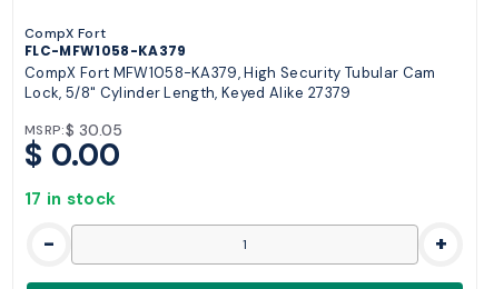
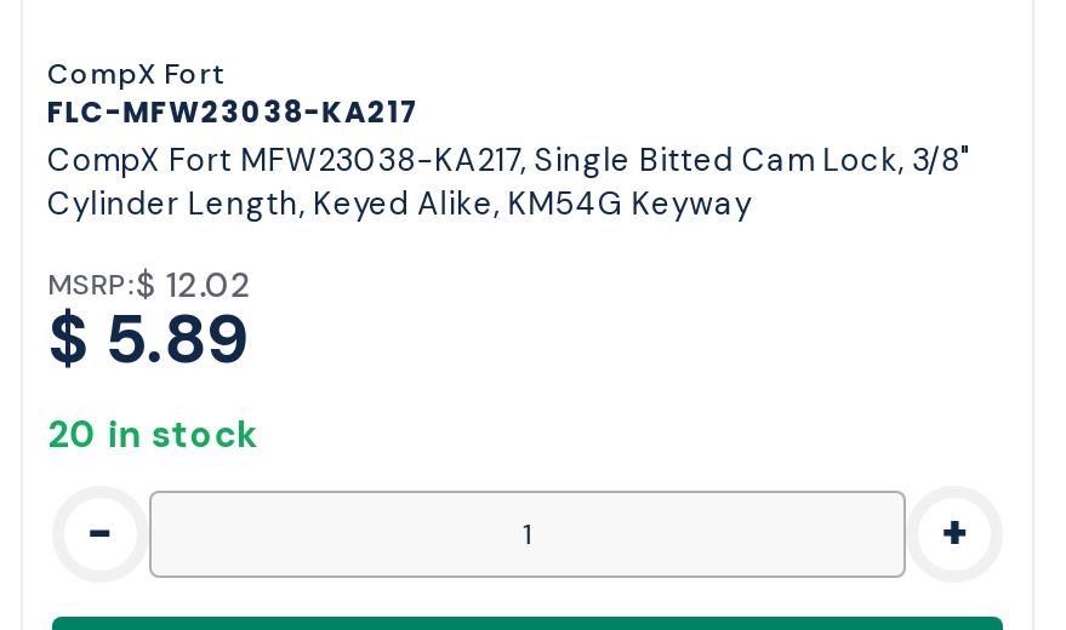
[24,42,436,102] FLC-MFW1058-KA379 | CompX Fort MFW1058-KA379, High Security Tubular Cam | Lock, 5/8" Cylinder Length, Keyed Alike 27379 -> [47,94,974,225] FLC-MFW23038-KA217 | CompX Fort MFW23038-KA217, Single Bitted Cam Lock, 3/8" | Cylinder Length, Keyed Alike, KM54G Keyway
[24,120,123,210] MSRP:$ 30.05 | $ 0.00 | 17 in stock -> [47,264,259,460] MSRP:$ 12.02 | $ 5.89 | 20 in stock

